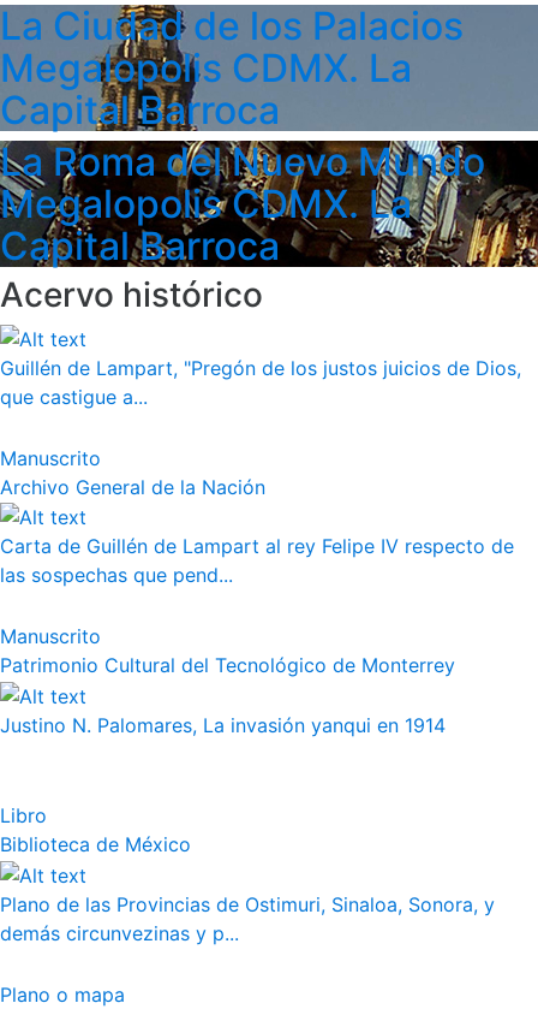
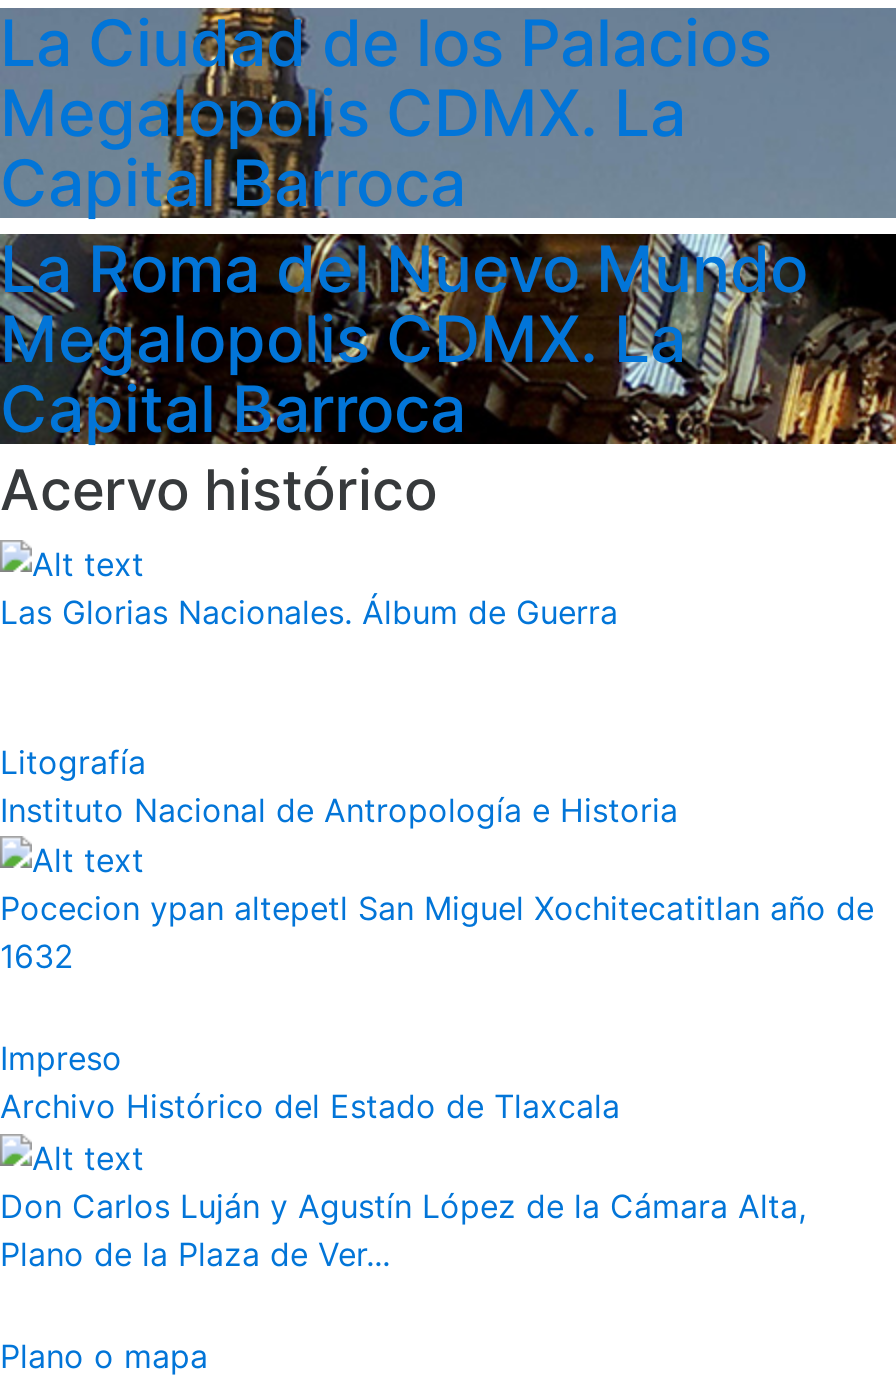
[0,355,521,737] Guillén de Lampart, "Pregón de los justos juicios de Dios, | que castigue a... | Manuscrito | Archivo General de la Nación | Carta de Guillén de Lampart al rey Felipe IV respecto de | las sospechas que pend... | Manuscrito | Patrimonio Cultural del Tecnológico de Monterrey | Justino N. Palomares, La invasión yanqui en 1914 -> [0,591,618,631] Las Glorias Nacionales. Álbum de Guerra
[0,803,495,945] Libro | Biblioteca de México | Plano de las Provincias de Ostimuri, Sinaloa, Sonora, y | demás circunvezinas y p... -> [0,741,874,1274] Litografía | Instituto Nacional de Antropología e Historia | Pocecion ypan altepetl San Miguel Xochitecatitlan año de | 1632 | Impreso | Archivo Histórico del Estado de Tlaxcala | Don Carlos Luján y Agustín López de la Cámara Alta, | Plano de la Plaza de Ver...

